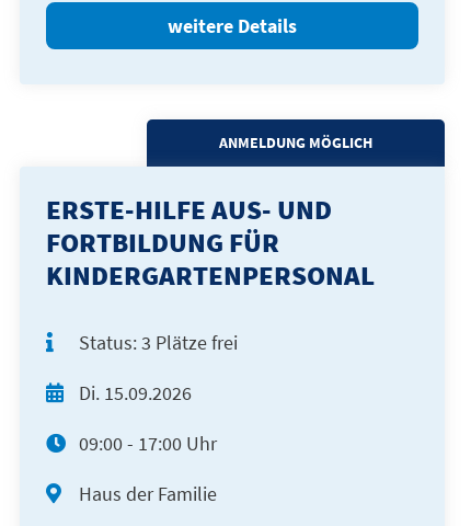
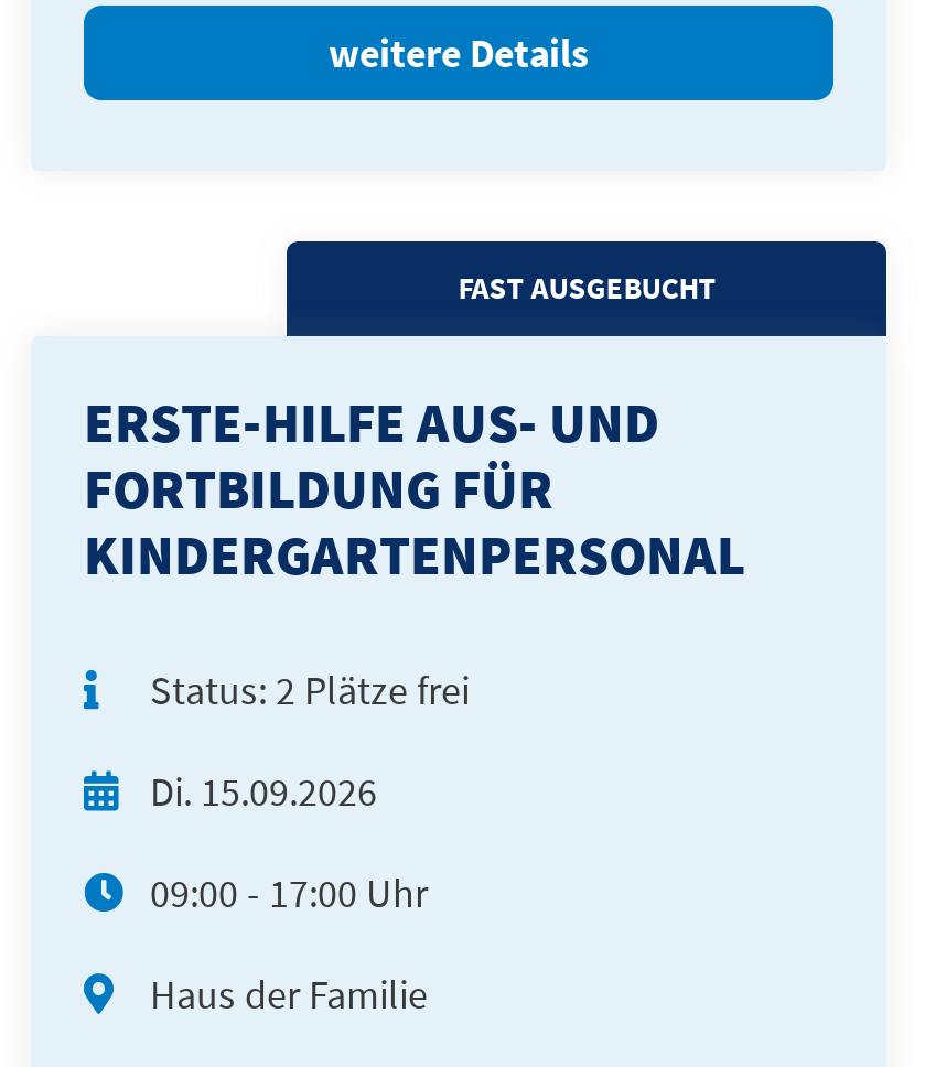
[219,132,373,152] ANMELDUNG MÖGLICH -> [458,267,716,307] FAST AUSGEBUCHT
[74,329,238,355] Status: 3 Plätze frei -> [141,664,470,714] Status: 2 Plätze frei

